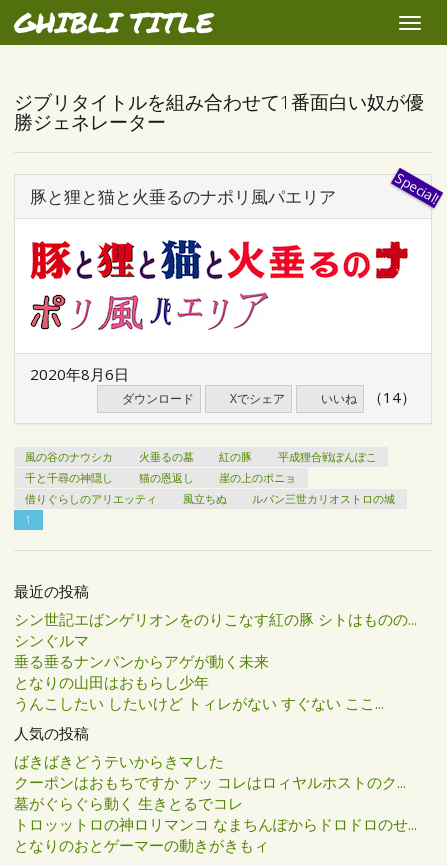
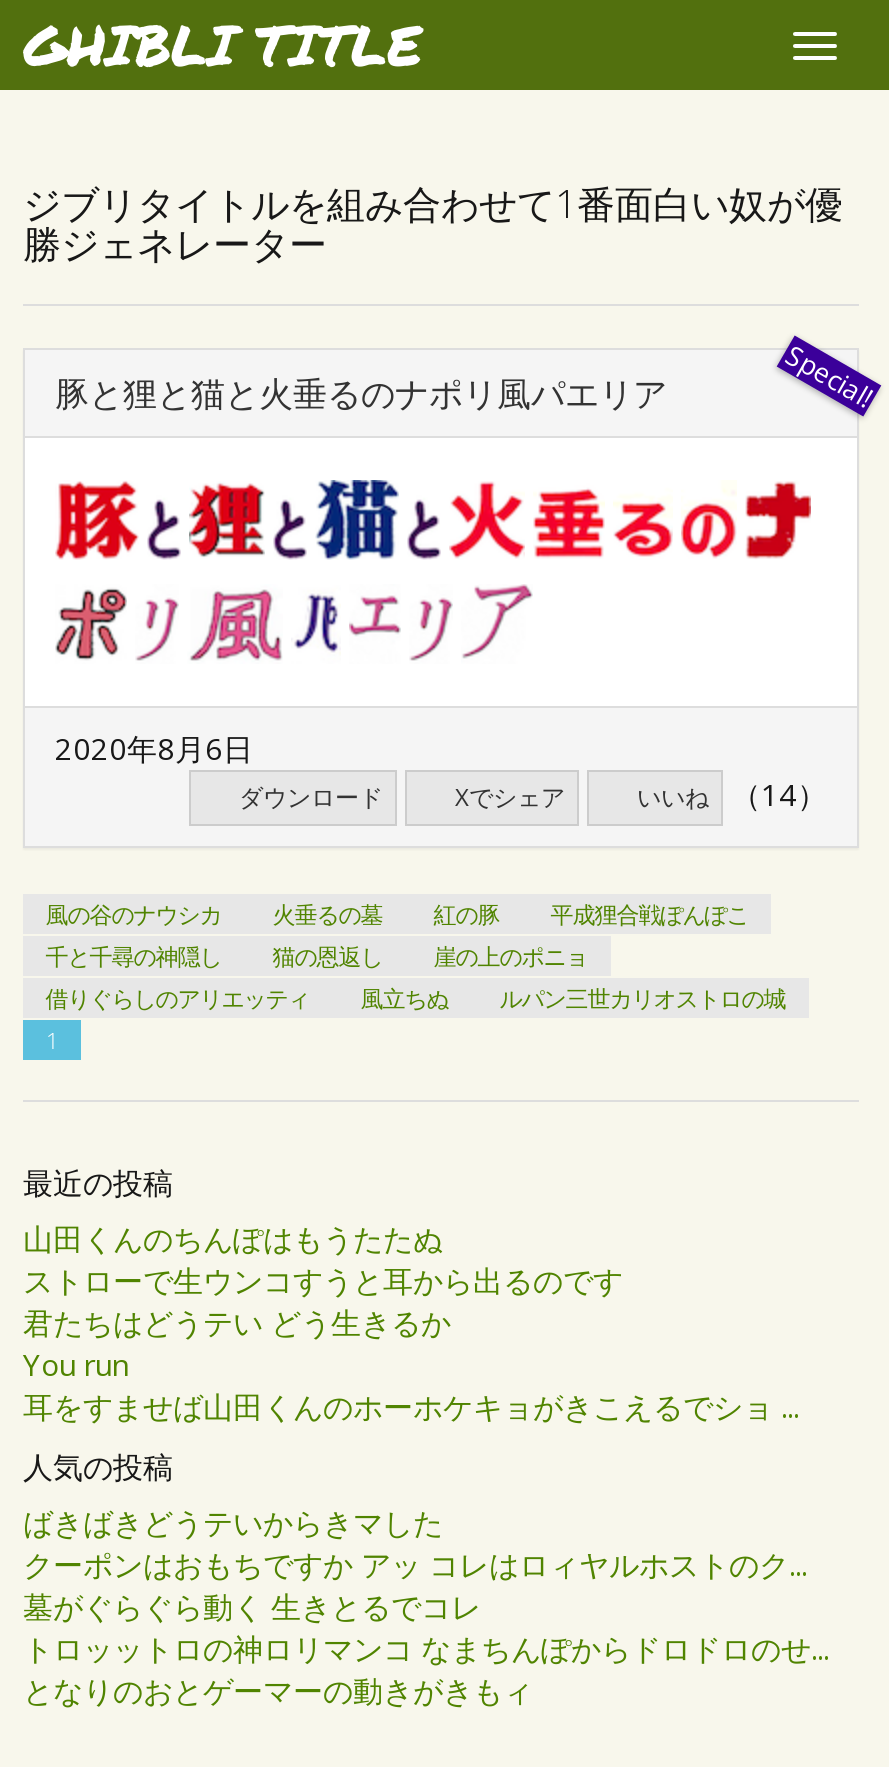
[14,609,417,713] シン世記エばンゲリオンをのりこなす紅の豚 シトはものの... | シンぐルマ | 垂る垂るナンパンからアゲが動く未来 | となりの山田はおもらし少年 | うんこしたい したいけど トィレがない すぐない ここ... -> [23,1218,799,1426] 山田くんのちんぽはもうたたぬ | ストローで生ウンコすうと耳から出るのです | 君たちはどうテい どう生きるか | You run | 耳をすませば山田くんのホーホケキョがきこえるでショ ...

